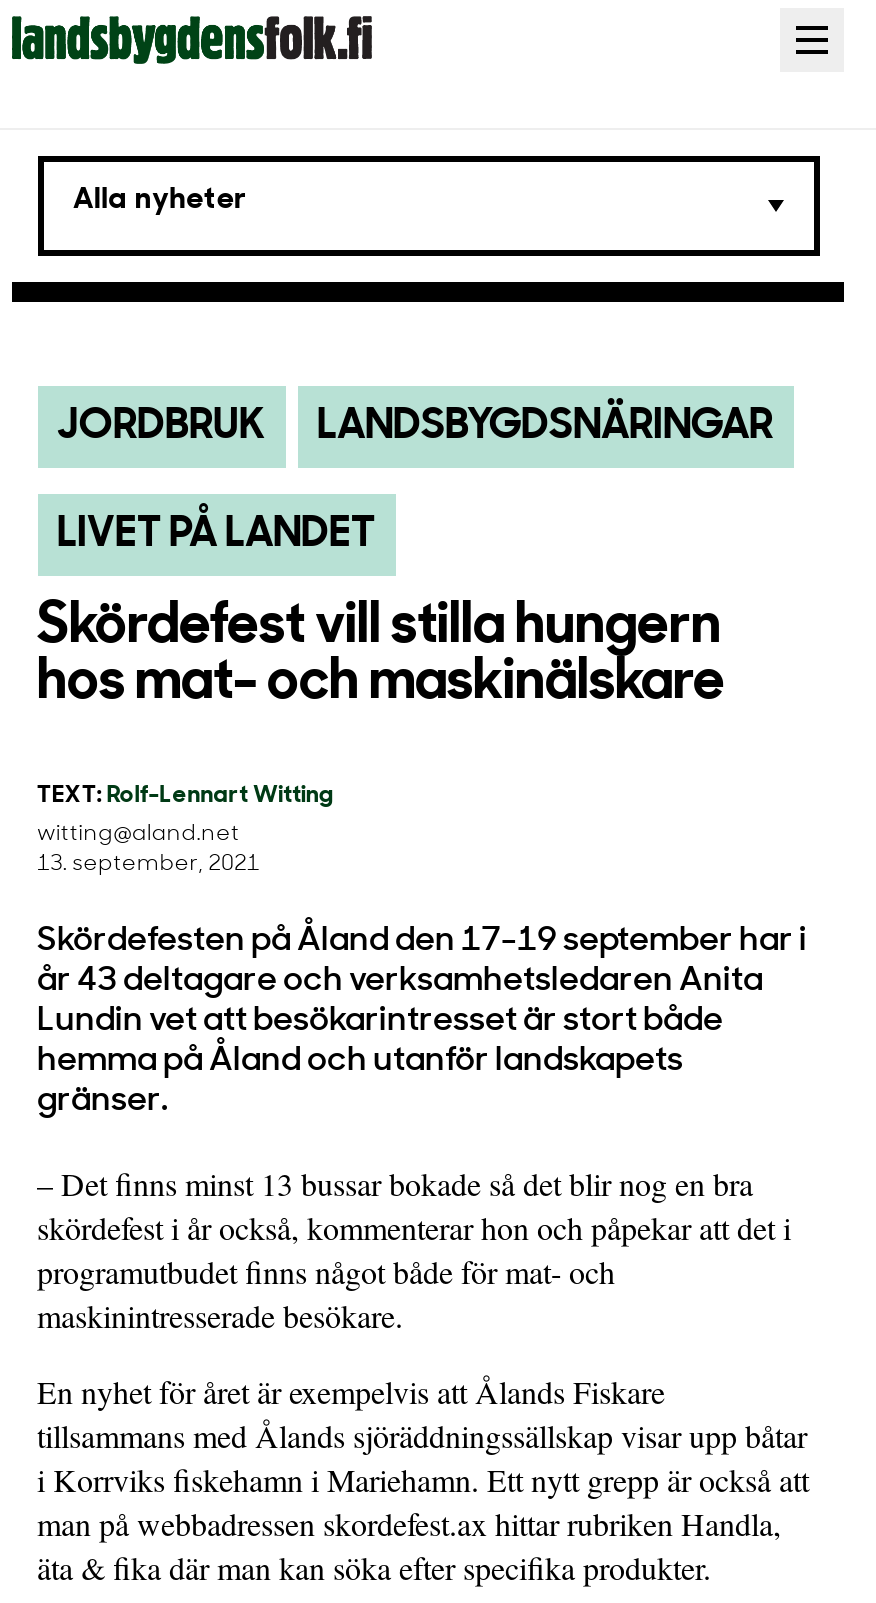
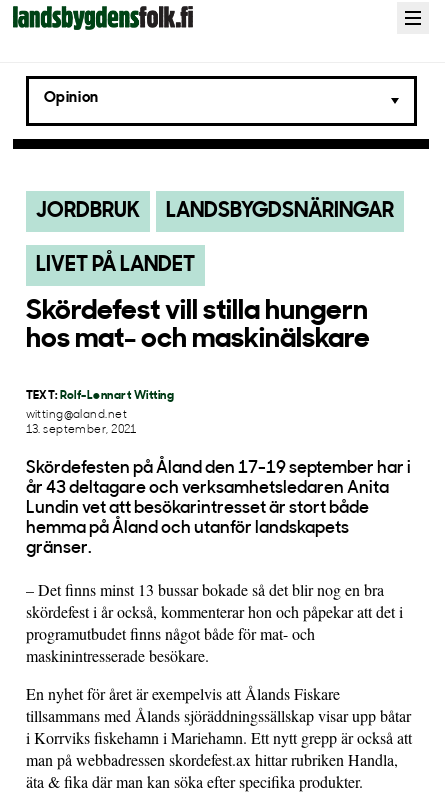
[73,185,247,215] Alla nyheter -> [43,90,99,105] Opinion

